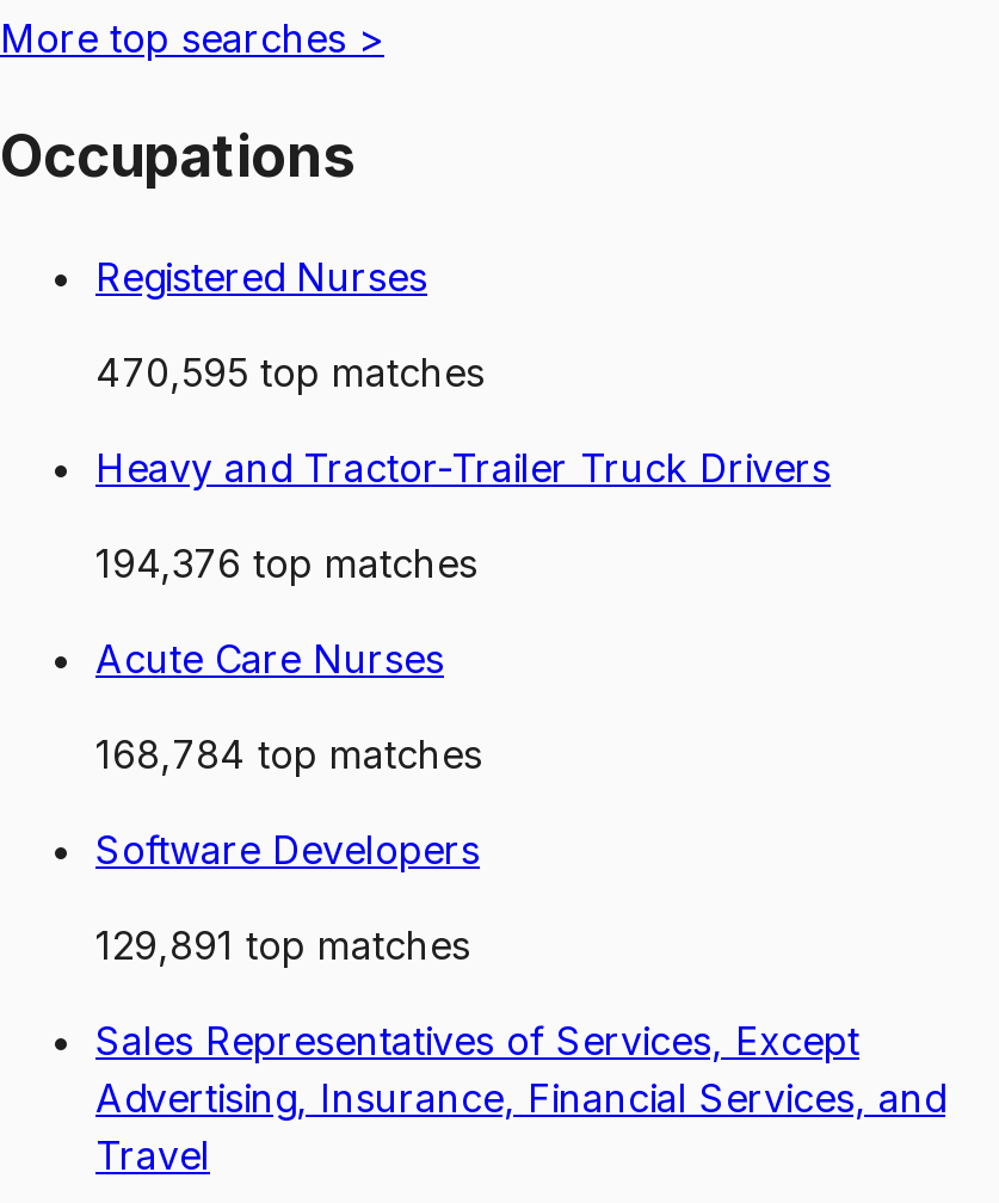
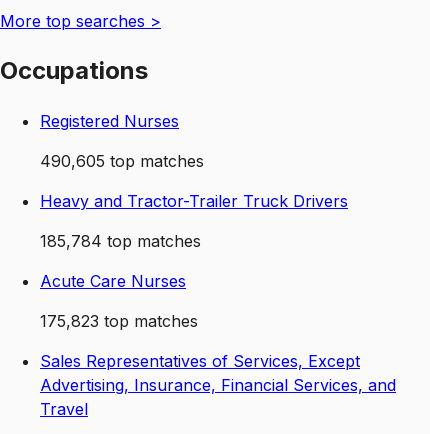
[95,347,485,395] 470,595 top matches -> [40,150,204,170] 490,605 top matches
[95,538,477,586] 194,376 top matches -> [40,230,201,250] 185,784 top matches
[95,729,482,968] 168,784 top matches | Software Developers | 129,891 top matches -> [40,310,198,330] 175,823 top matches

